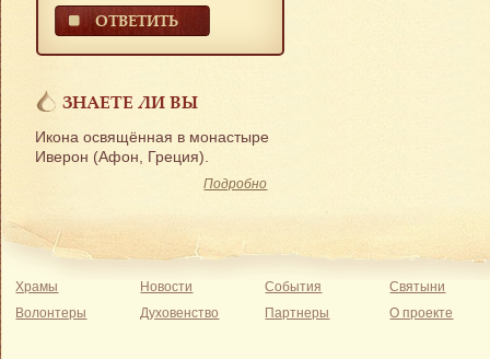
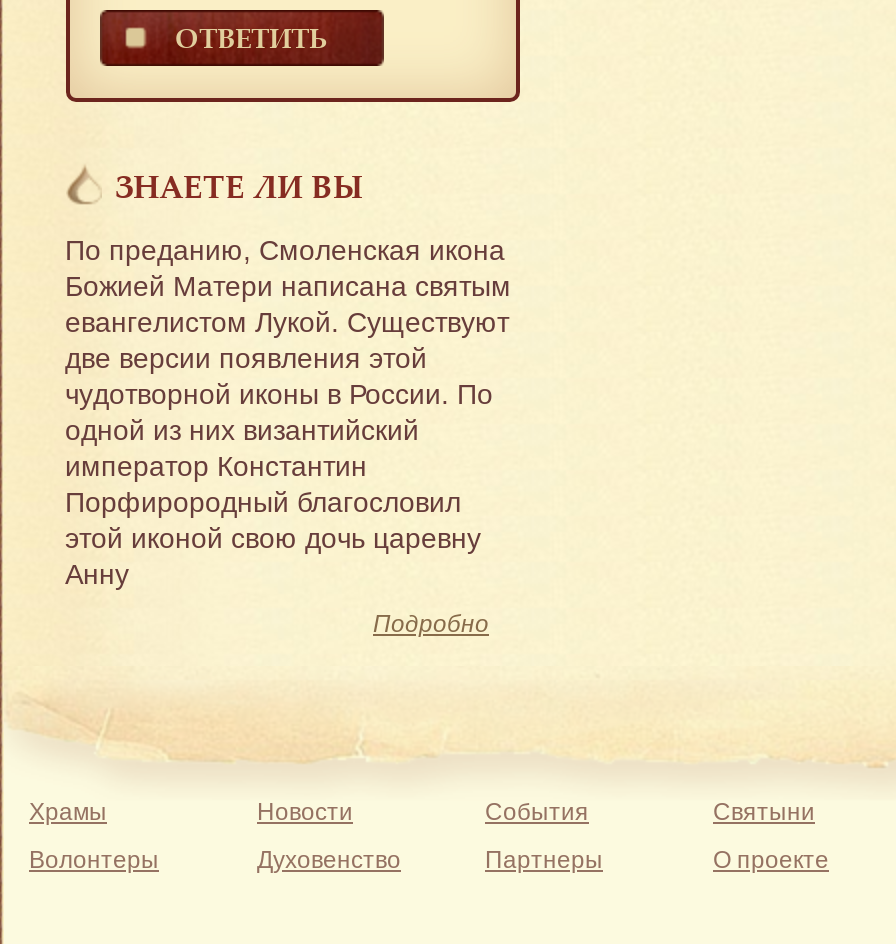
[36,128,270,165] Икона освящённая в монастыре | Иверон (Афон, Греция). -> [65,234,511,590] По преданию, Смоленская икона | Божией Матери написана святым | евангелистом Лукой. Существуют | две версии появления этой | чудотворной иконы в России. По | одной из них византийский | император Константин | Порфирородный благословил | этой иконой свою дочь царевну | Анну

